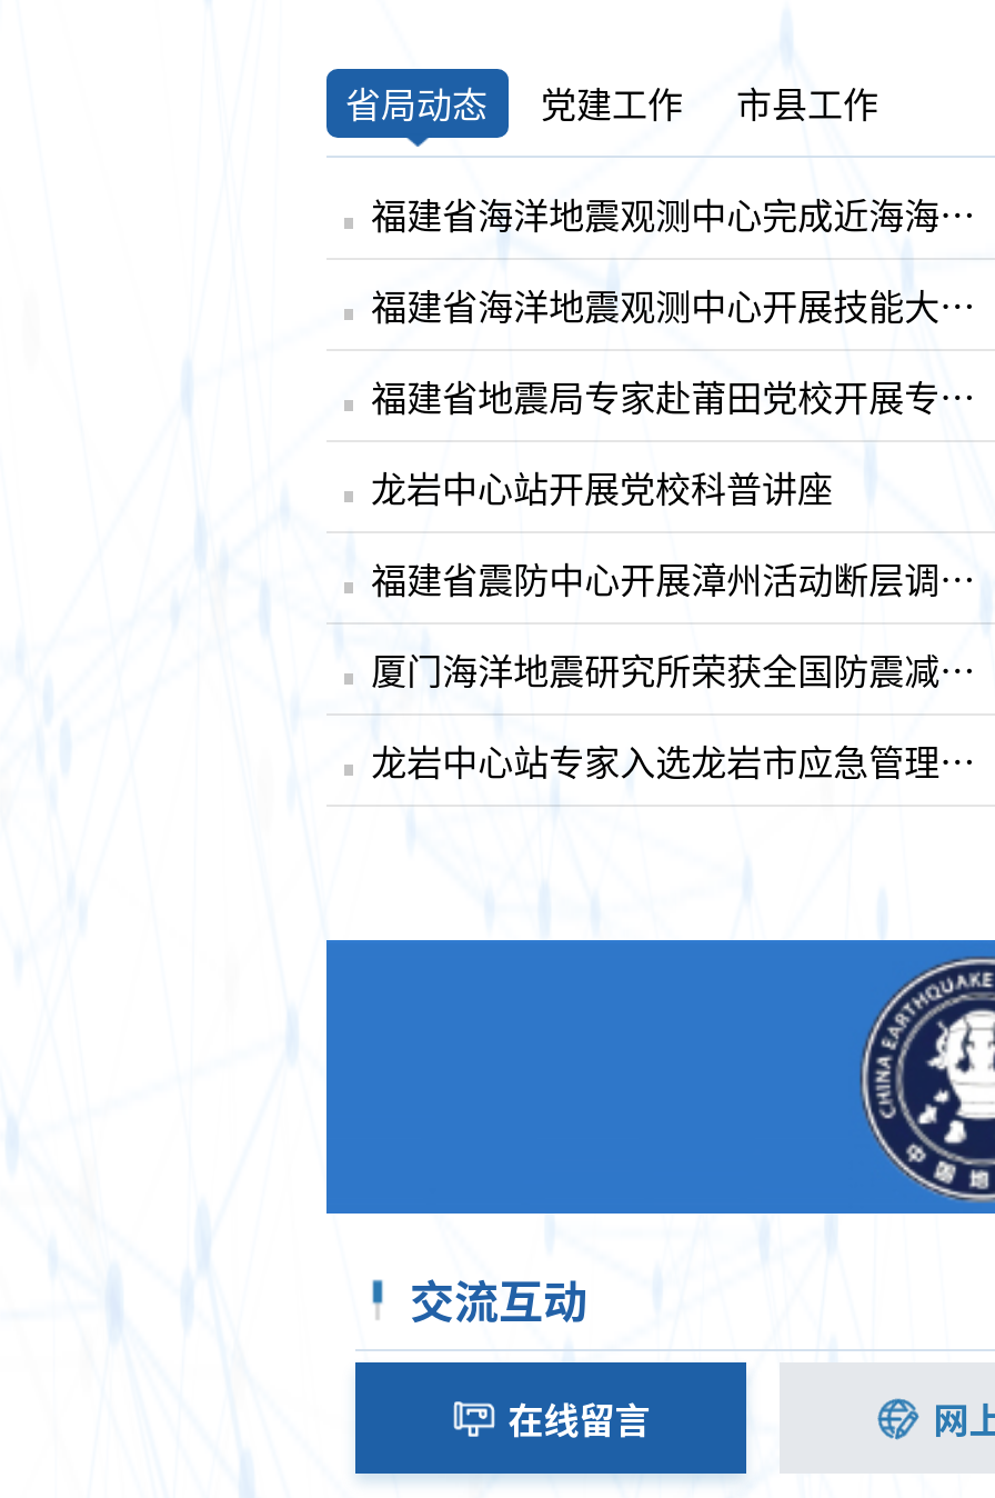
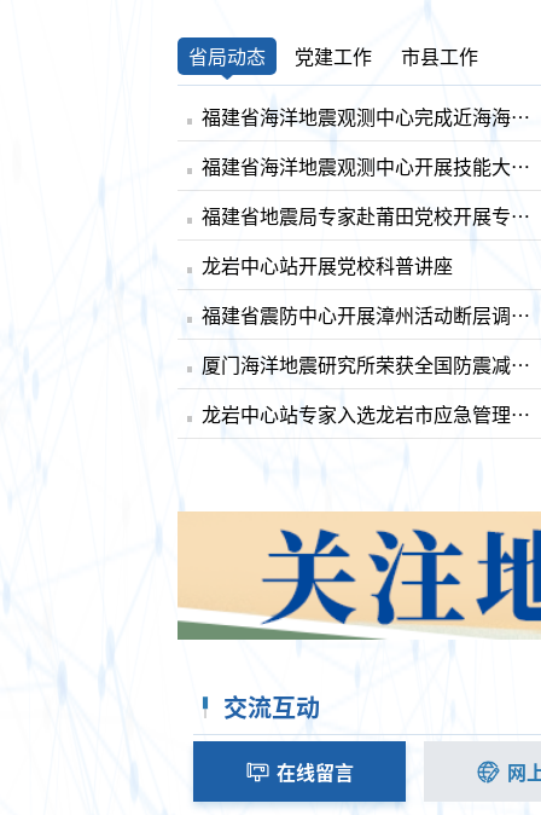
[324,938,988,1218] [image] -> [178,511,537,660] [image]

